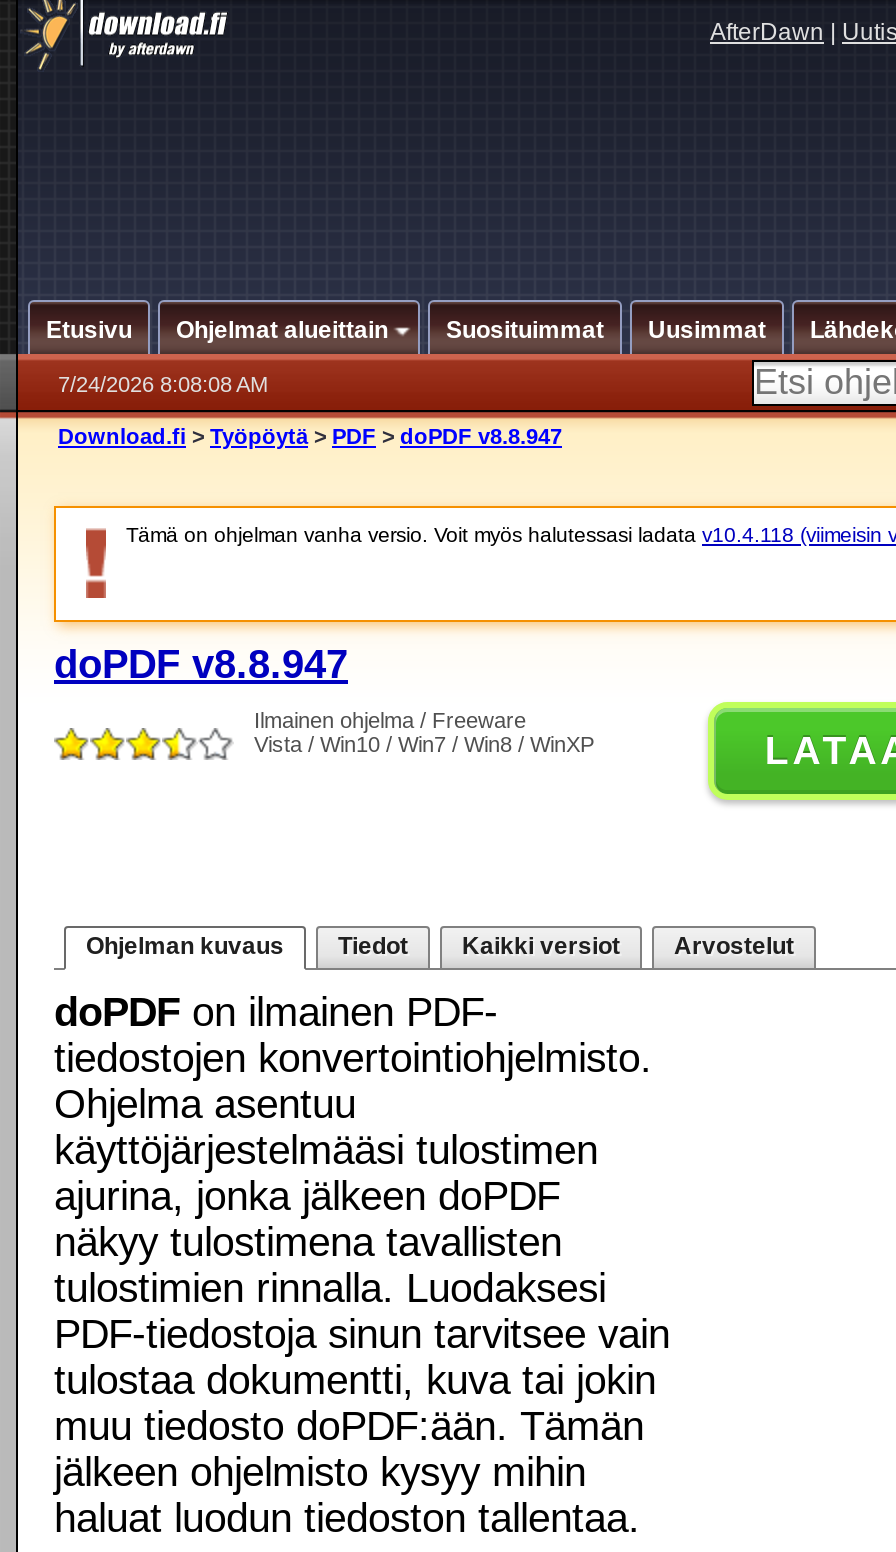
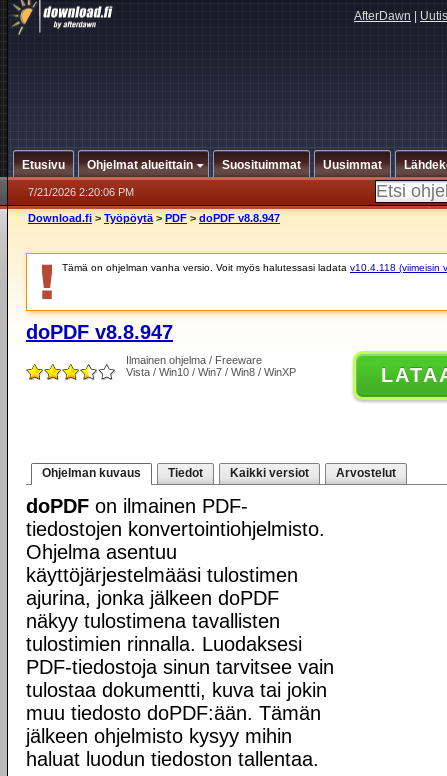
[58,372,268,396] 7/24/2026 8:08:08 AM -> [28,186,134,198] 7/21/2026 2:20:06 PM

